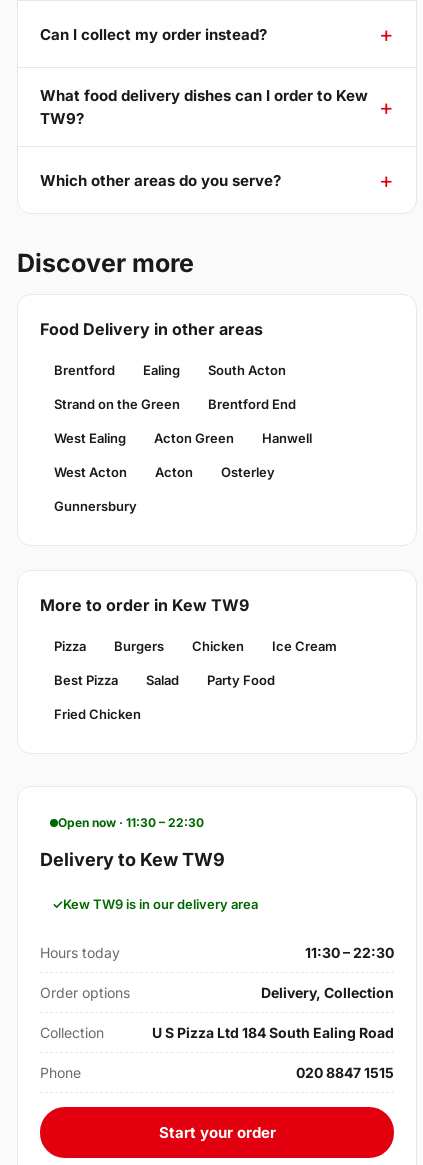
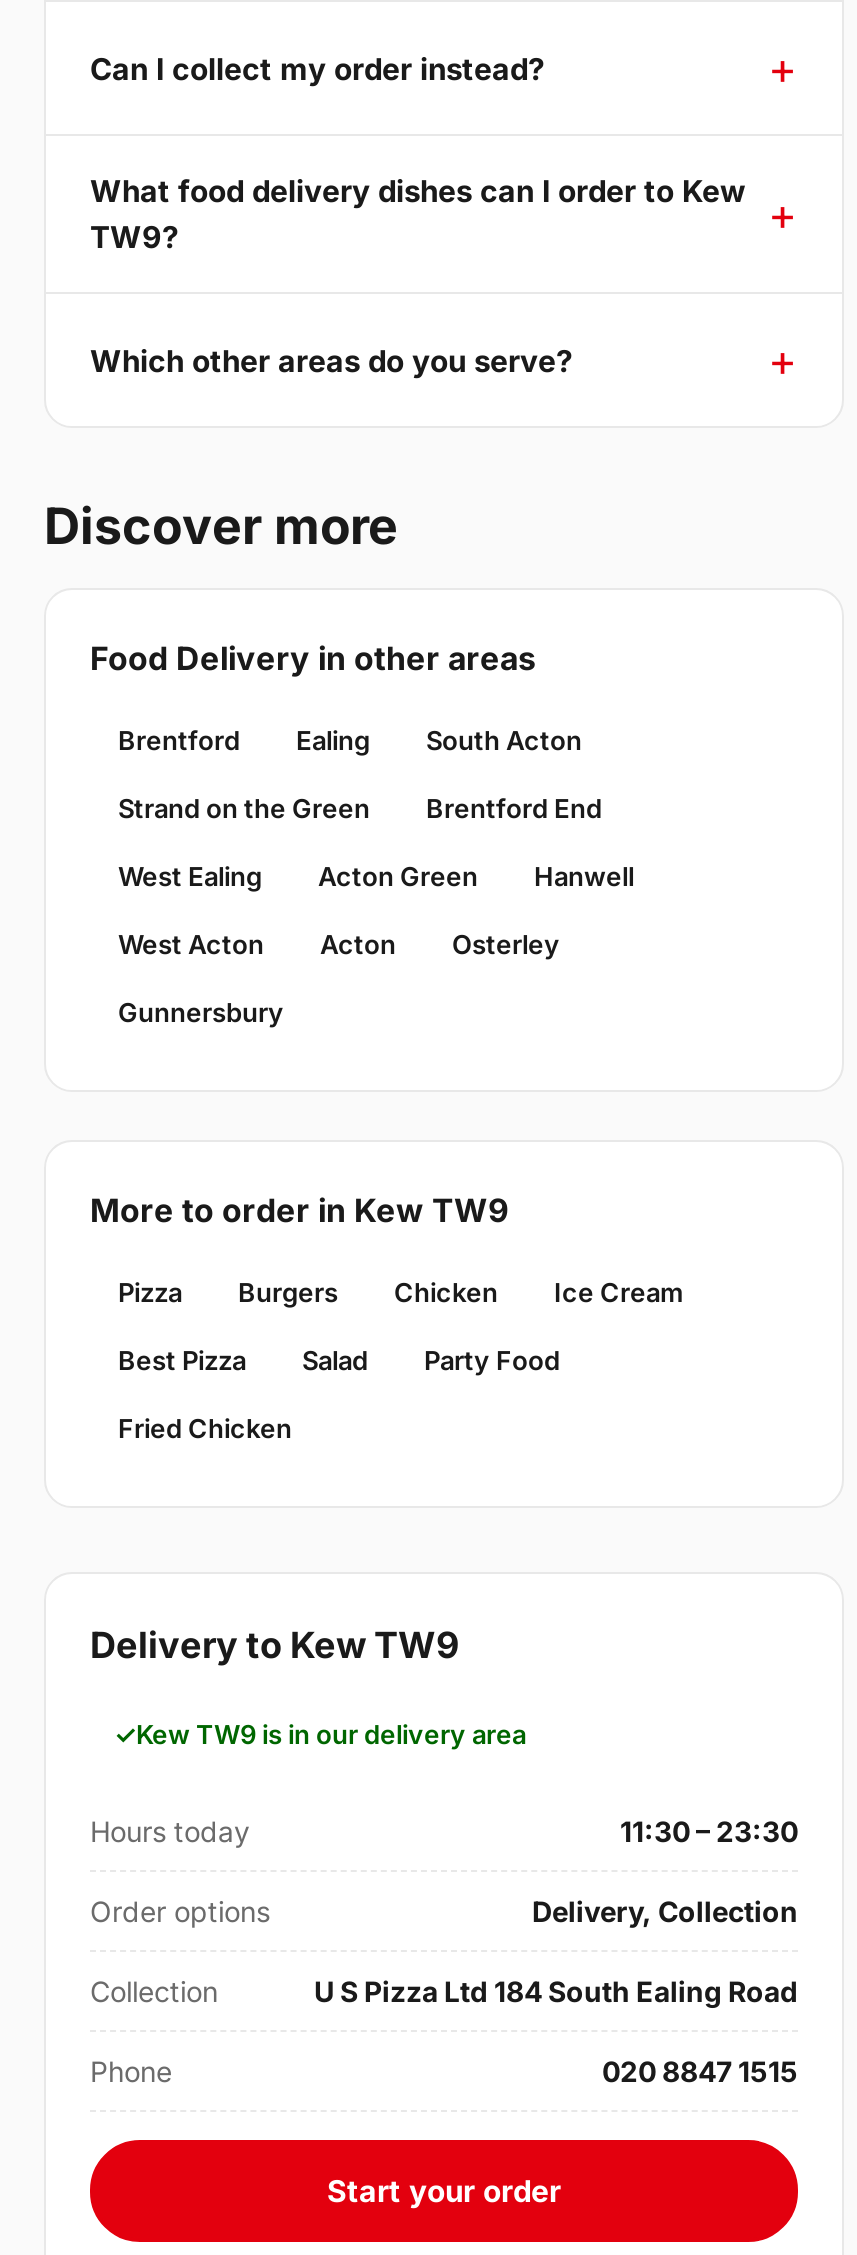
[58,815,204,830] Open now · 11:30 – 22:30 -> none
[305,944,394,961] 11:30 – 22:30 -> [620,1815,798,1849] 11:30 – 23:30

